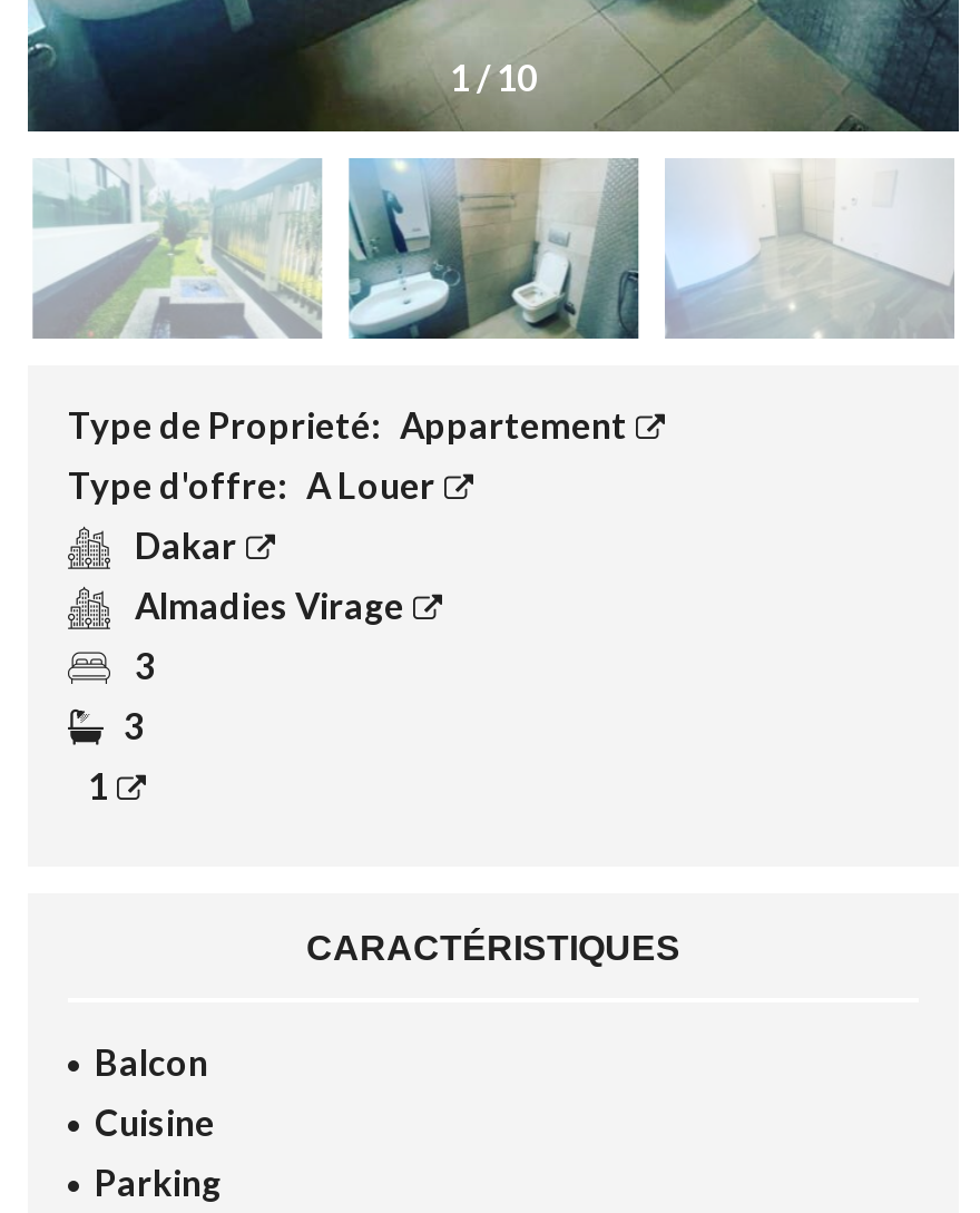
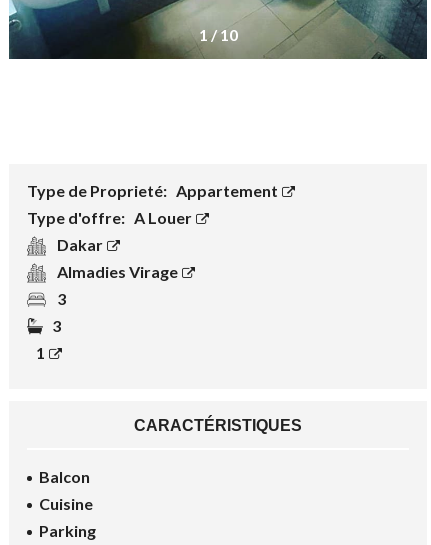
[32,158,324,341] [image] -> none
[346,156,640,341] [image] -> none
[663,158,954,339] [image] -> none

